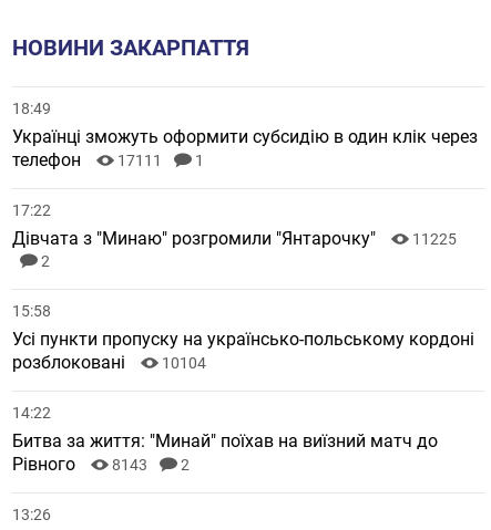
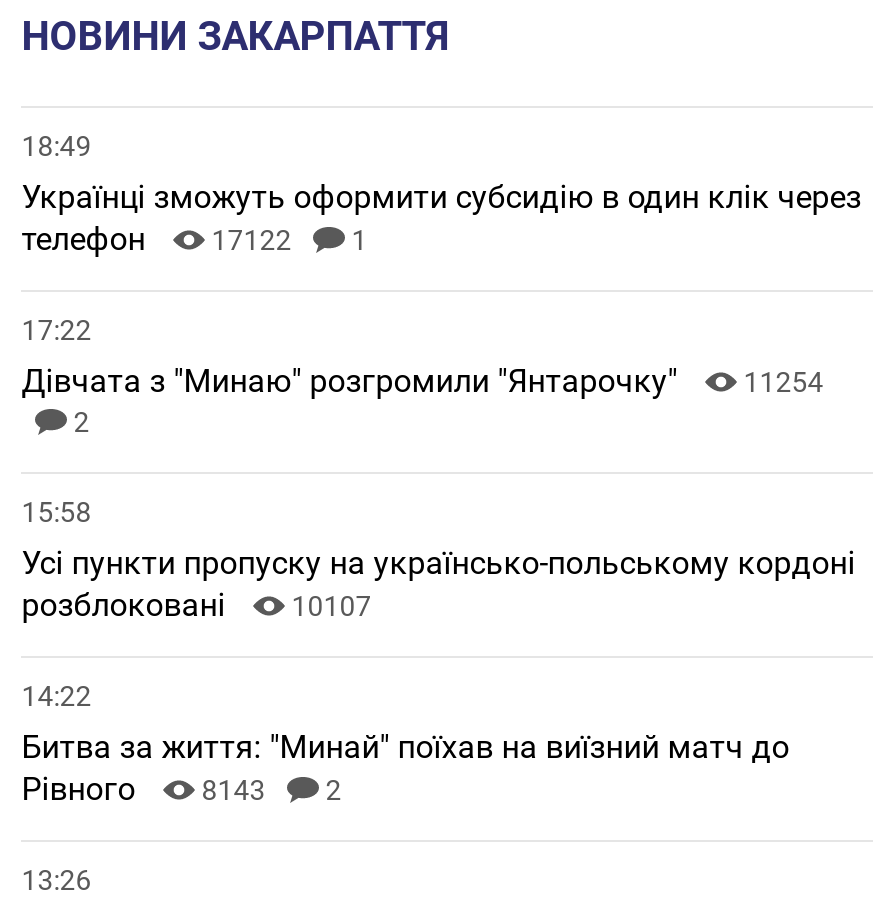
[12,150,204,171] телефон 17111 1 -> [21,220,367,258] телефон 17122 1
[12,228,457,249] Дівчата з "Минаю" розгромили "Янтарочку" 11225 -> [21,362,823,400] Дівчата з "Минаю" розгромили "Янтарочку" 11254
[12,352,206,373] розблоковані 10104 -> [21,586,371,624] розблоковані 10107

